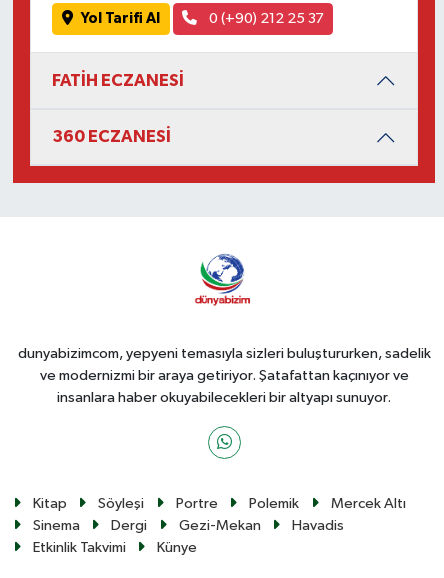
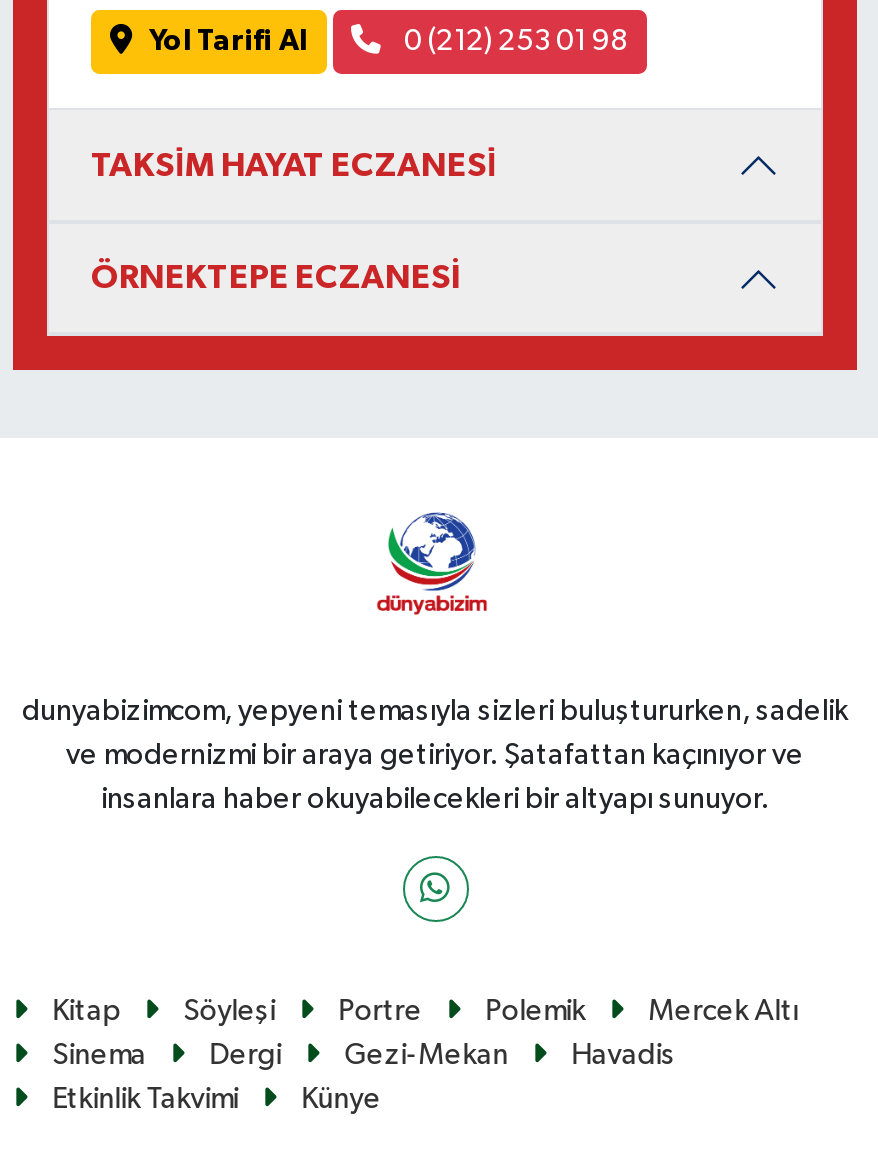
[205,11,323,26] 0 (+90) 212 25 37 -> [398,26,628,56] 0 (212) 253 01 98
[52,72,184,89] FATİH ECZANESİ -> [91,148,497,182] TAKSİ̇M HAYAT ECZANESİ̇
[52,128,171,145] 360 ECZANESİ -> [91,260,461,294] ÖRNEKTEPE ECZANESİ

